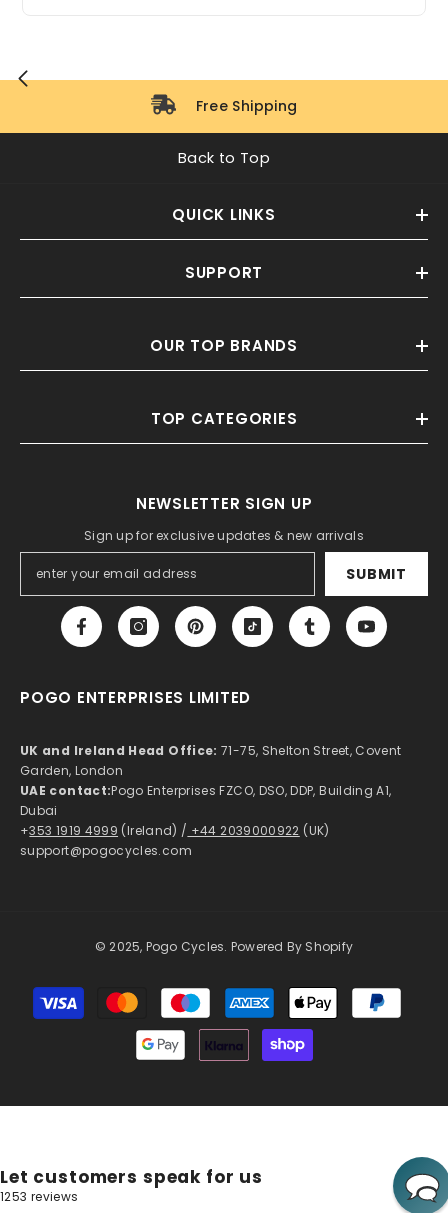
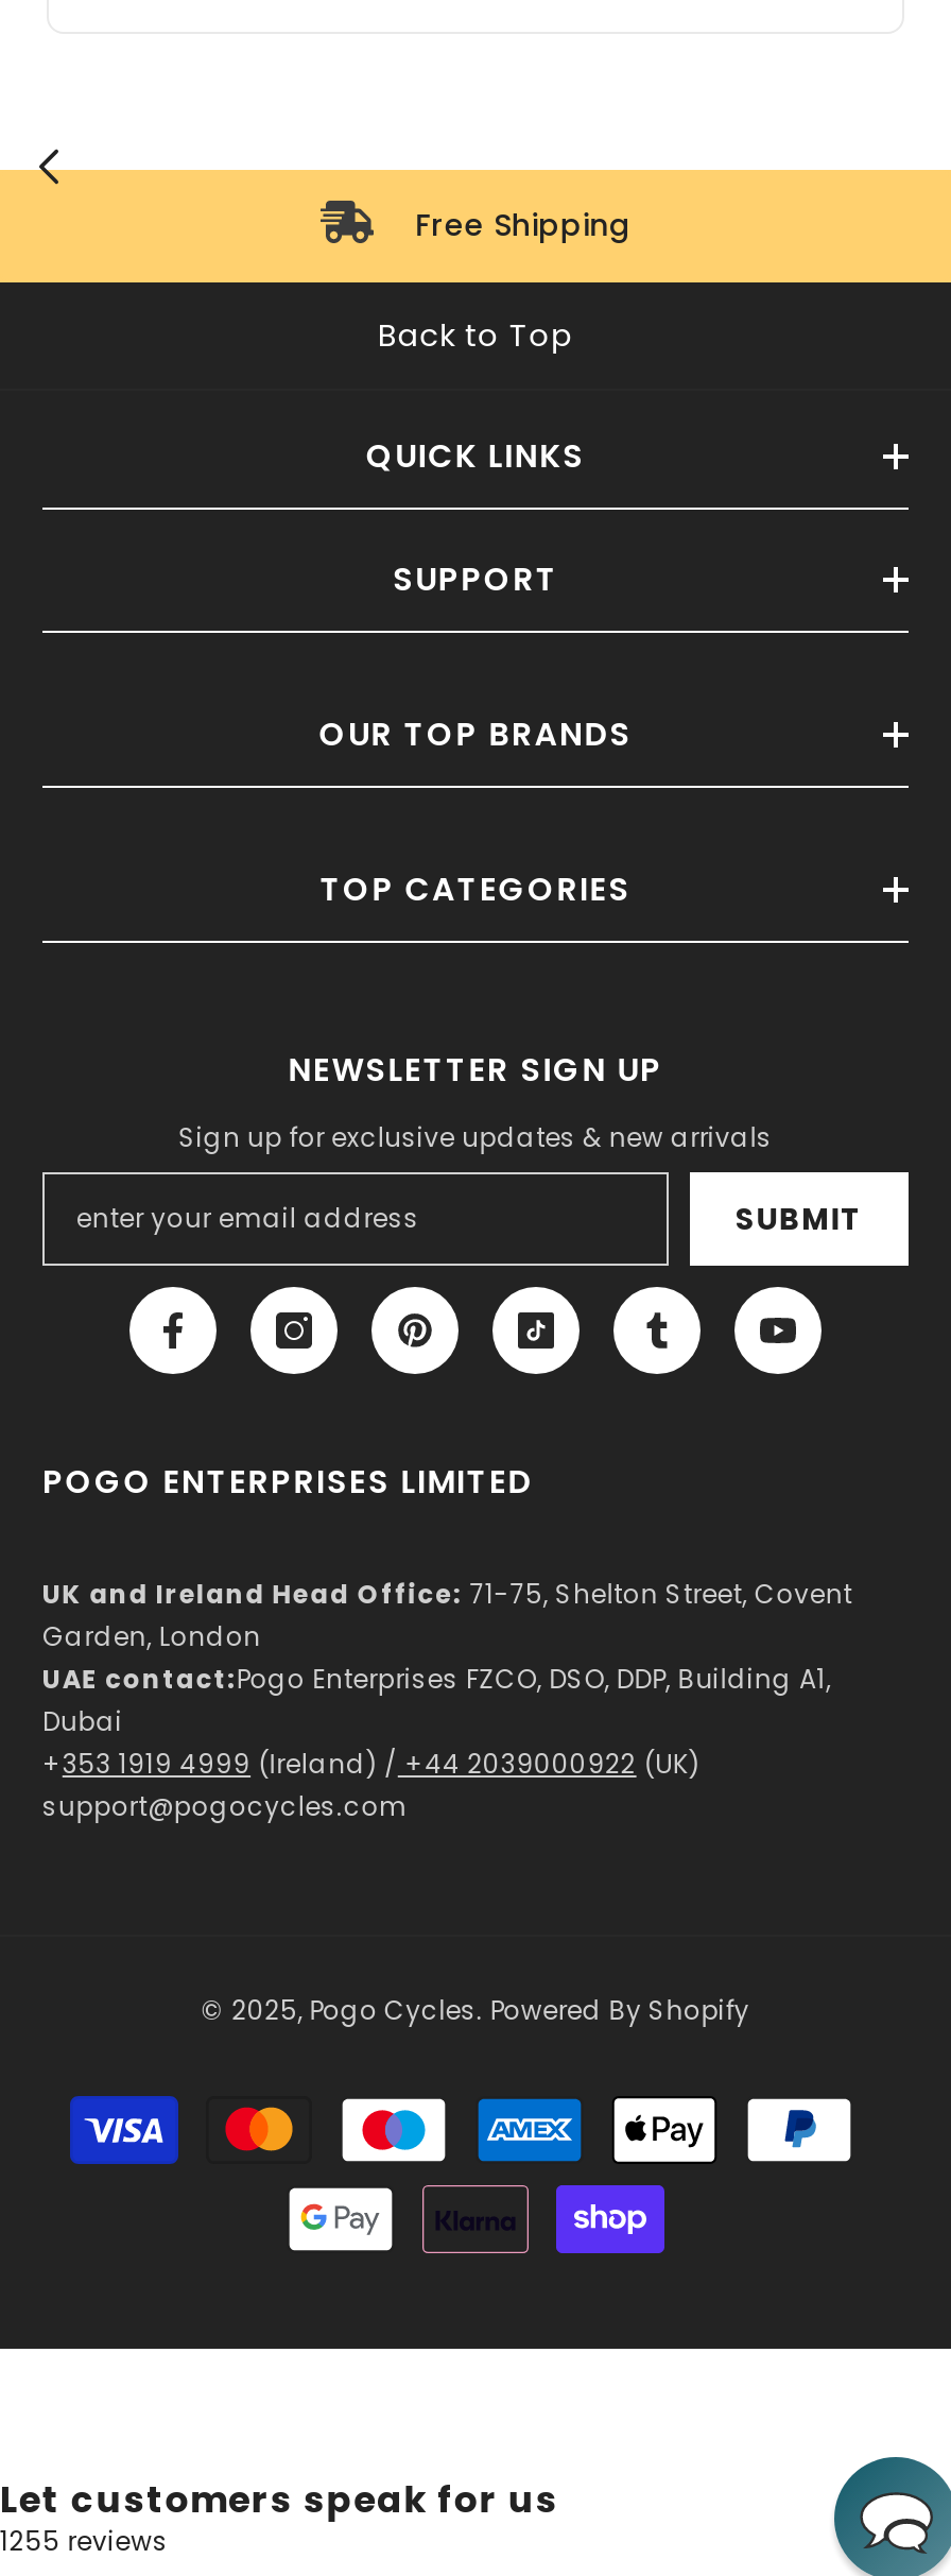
[0,1188,78,1205] 1253 reviews -> [0,2522,168,2558] 1255 reviews

